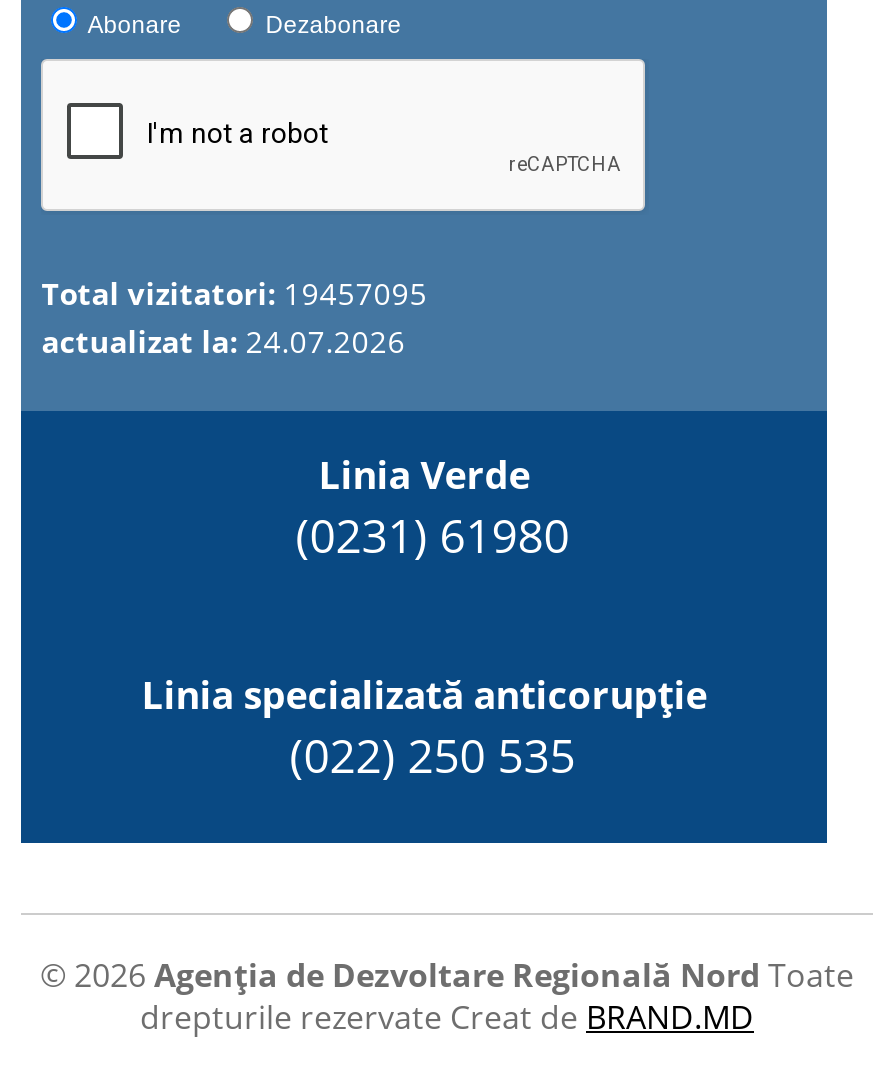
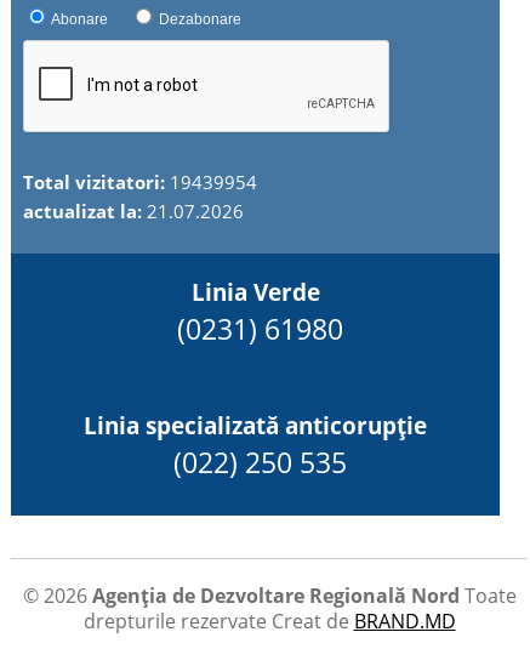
[41,273,427,313] Total vizitatori: 19457095 -> [23,170,257,194] Total vizitatori: 19439954
[41,321,405,361] actualizat la: 24.07.2026 -> [23,199,244,223] actualizat la: 21.07.2026

